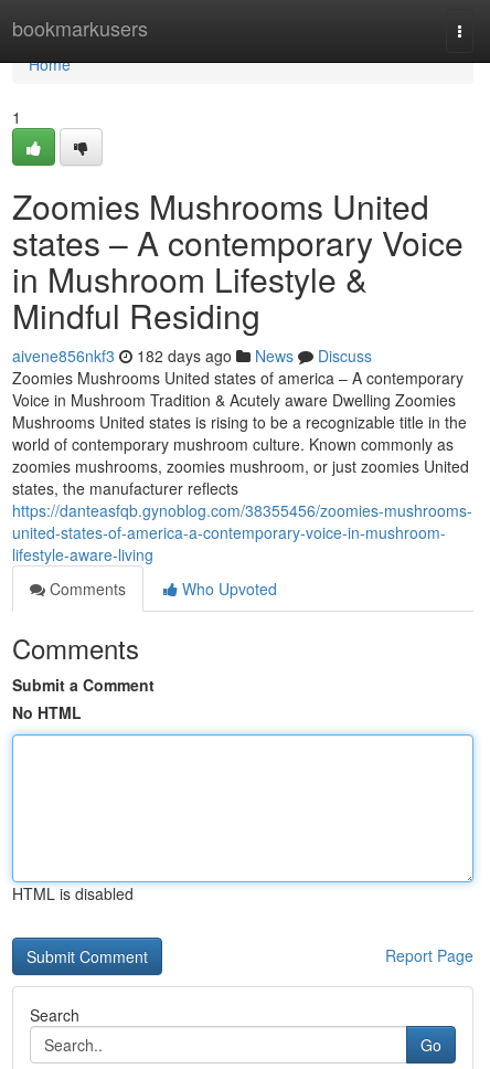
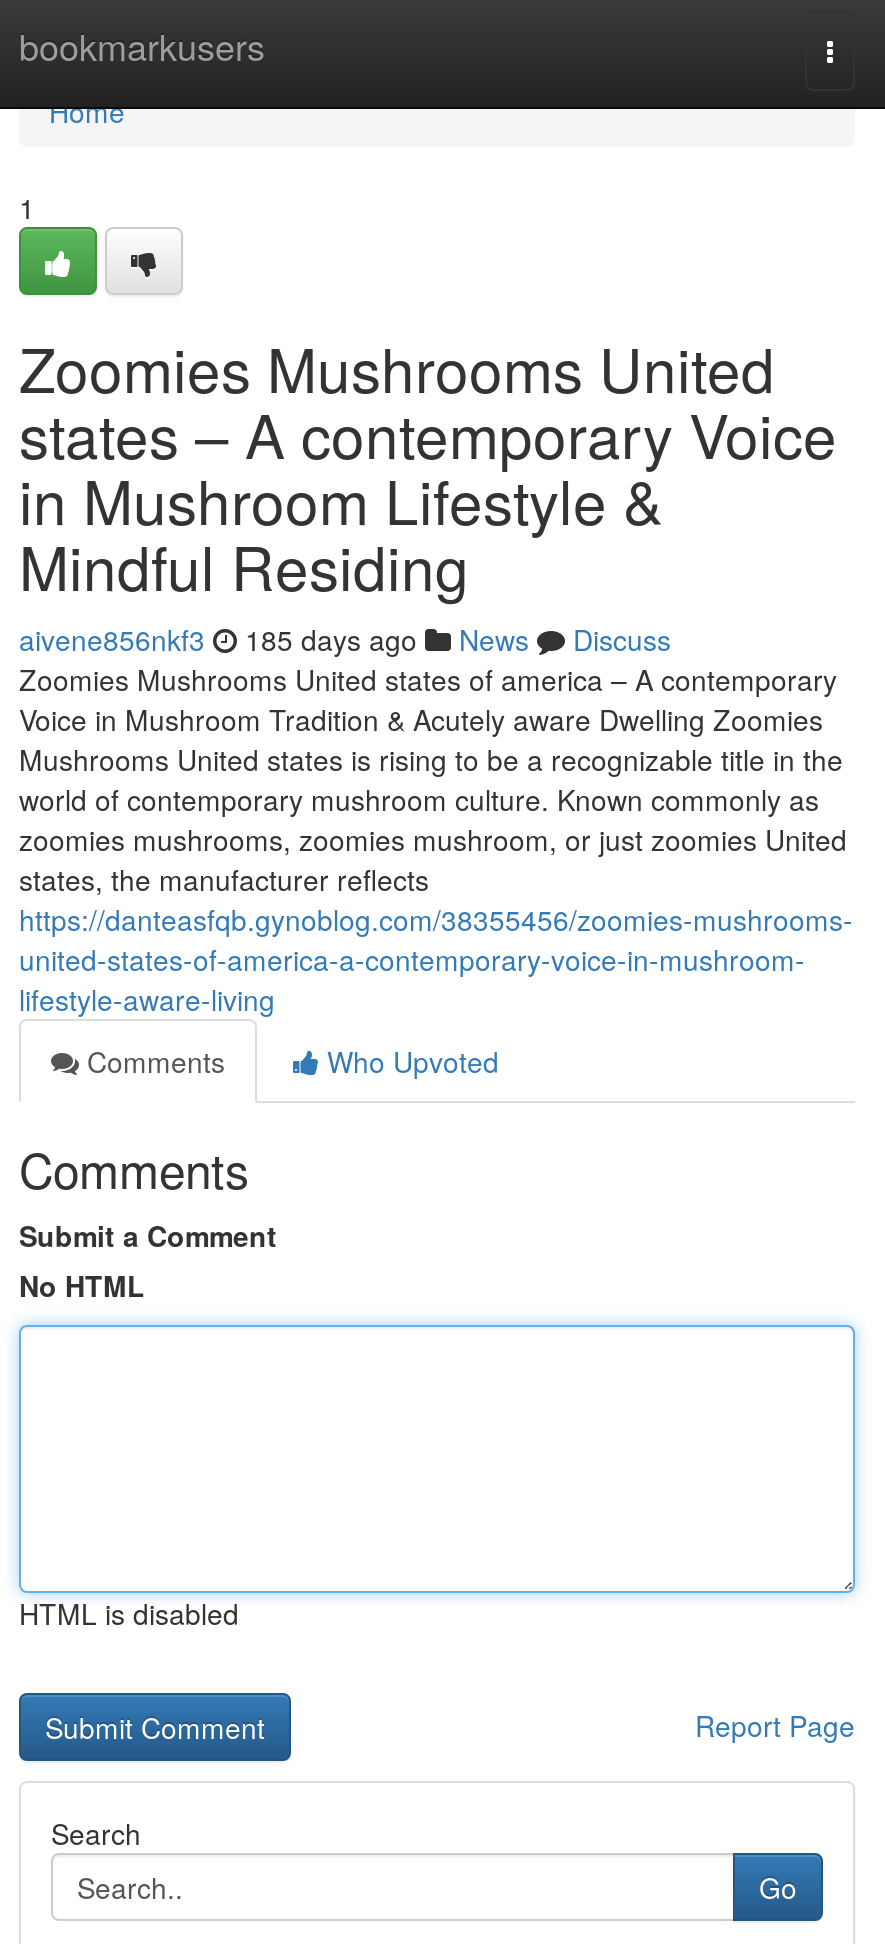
[12,345,372,367] aivene856nkf3 182 days ago News Discuss -> [19,619,671,659] aivene856nkf3 185 days ago News Discuss

